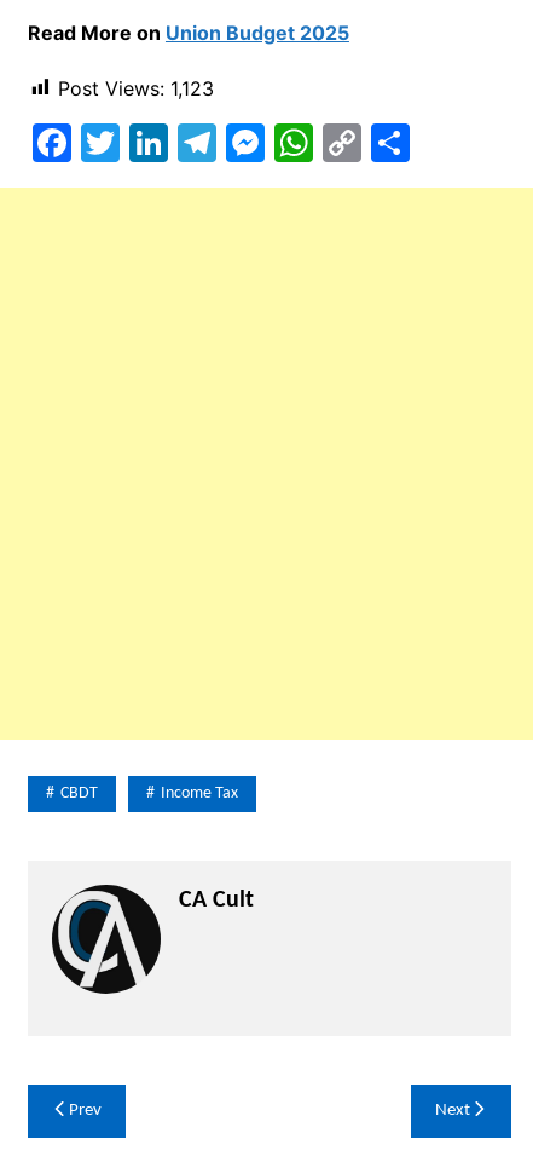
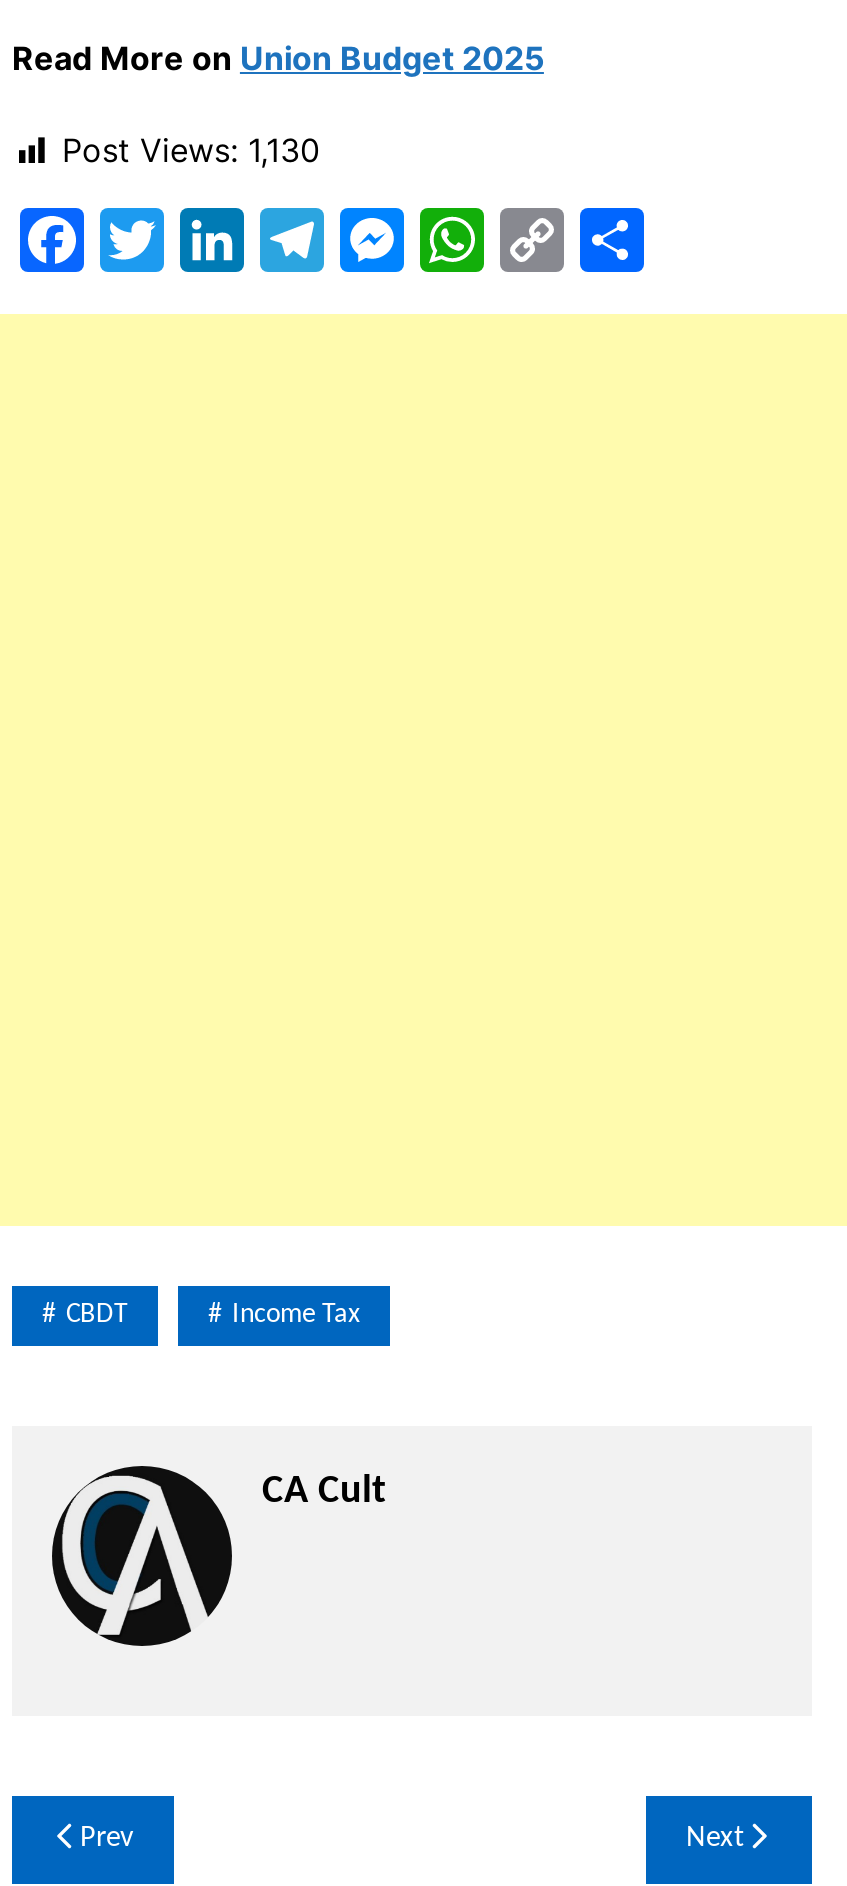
[58,76,214,100] Post Views: 1,123 -> [62,131,320,171] Post Views: 1,130

